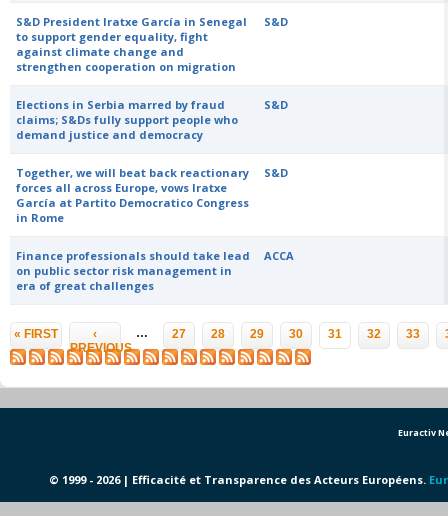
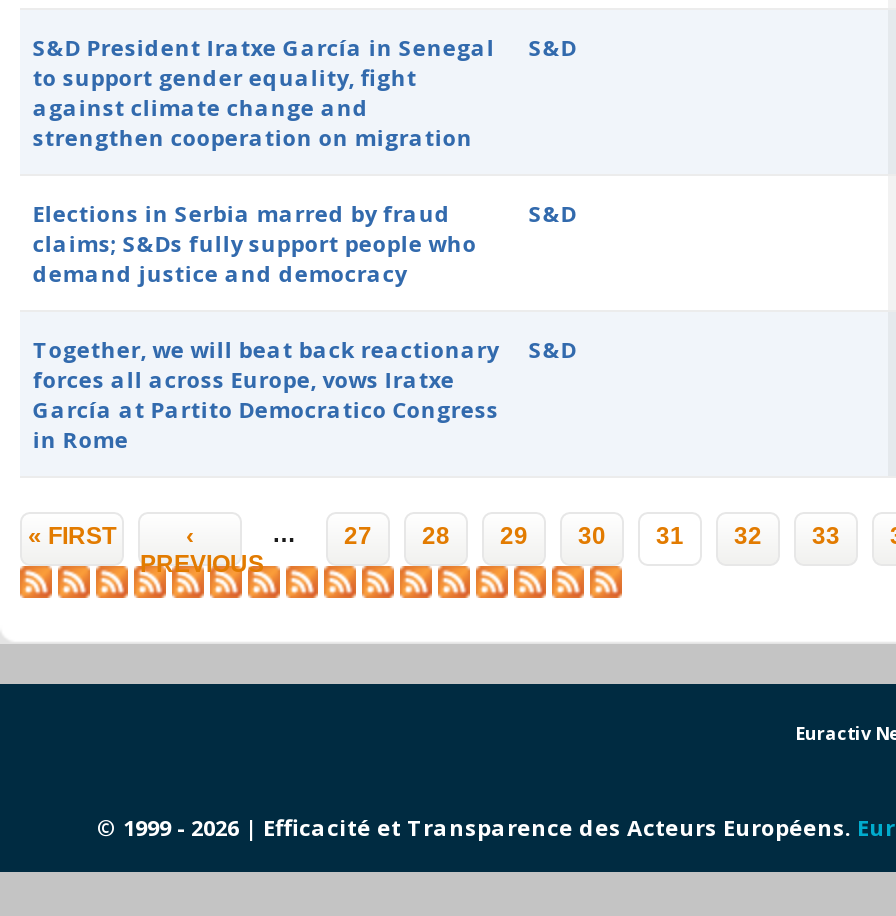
[16,248,250,293] Finance professionals should take lead | on public sector risk management in | era of great challenges -> none
[264,248,294,263] ACCA -> none

